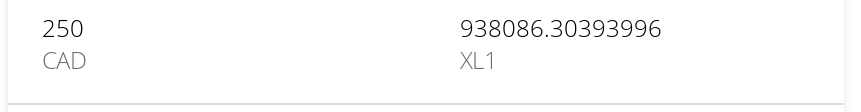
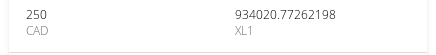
[460,11,662,45] 938086.30393996 -> [235,6,336,23] 934020.77262198

